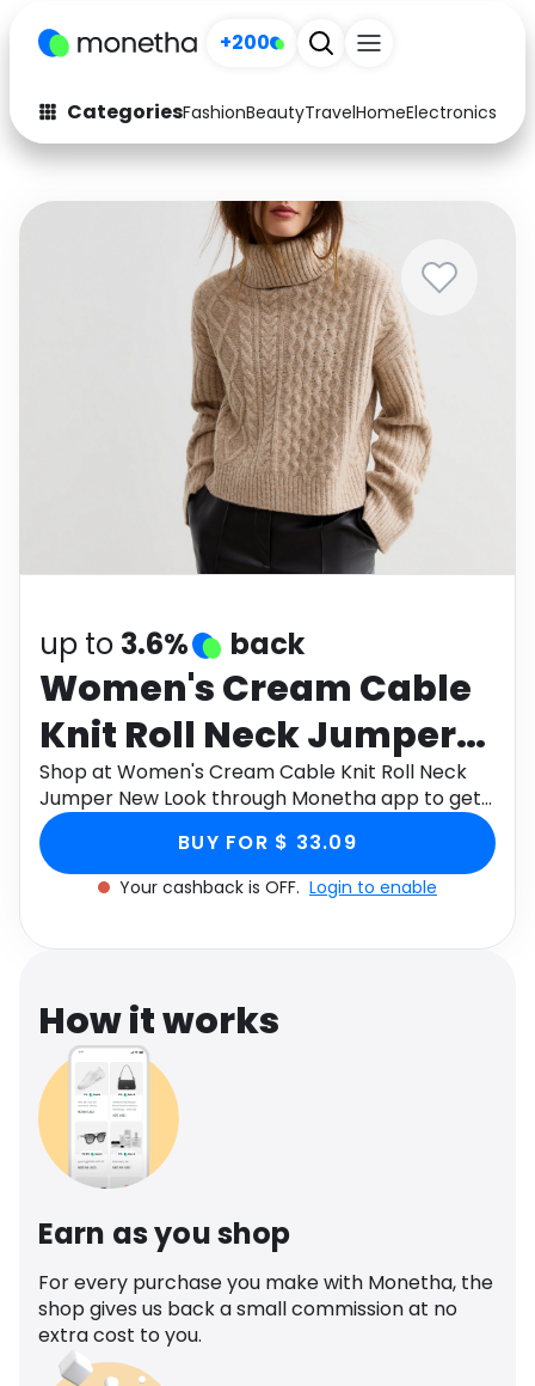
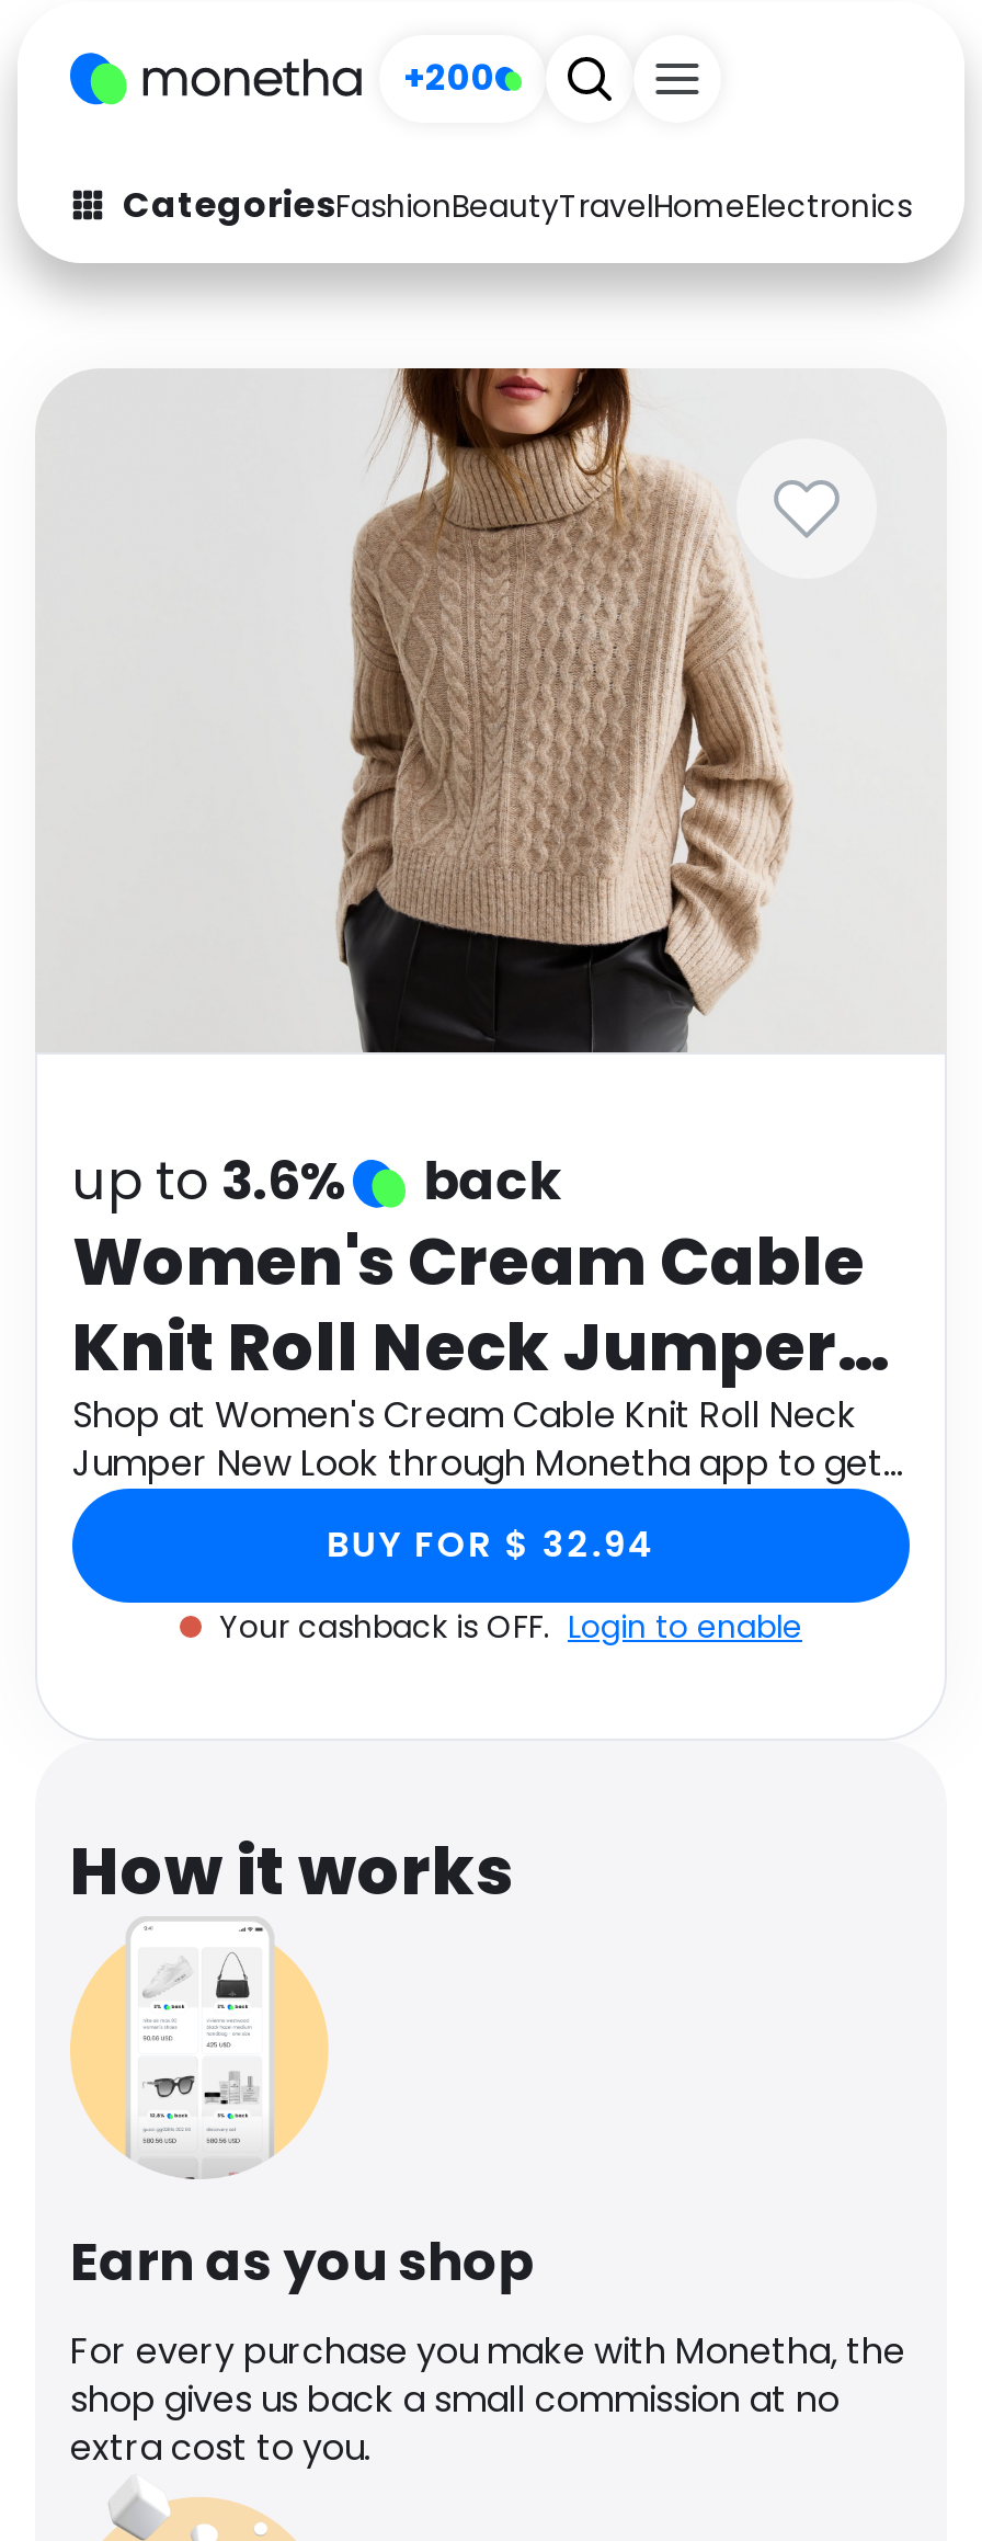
[178,829,357,856] BUY FOR $ 33.09 -> [327,1519,655,1570] BUY FOR $ 32.94

